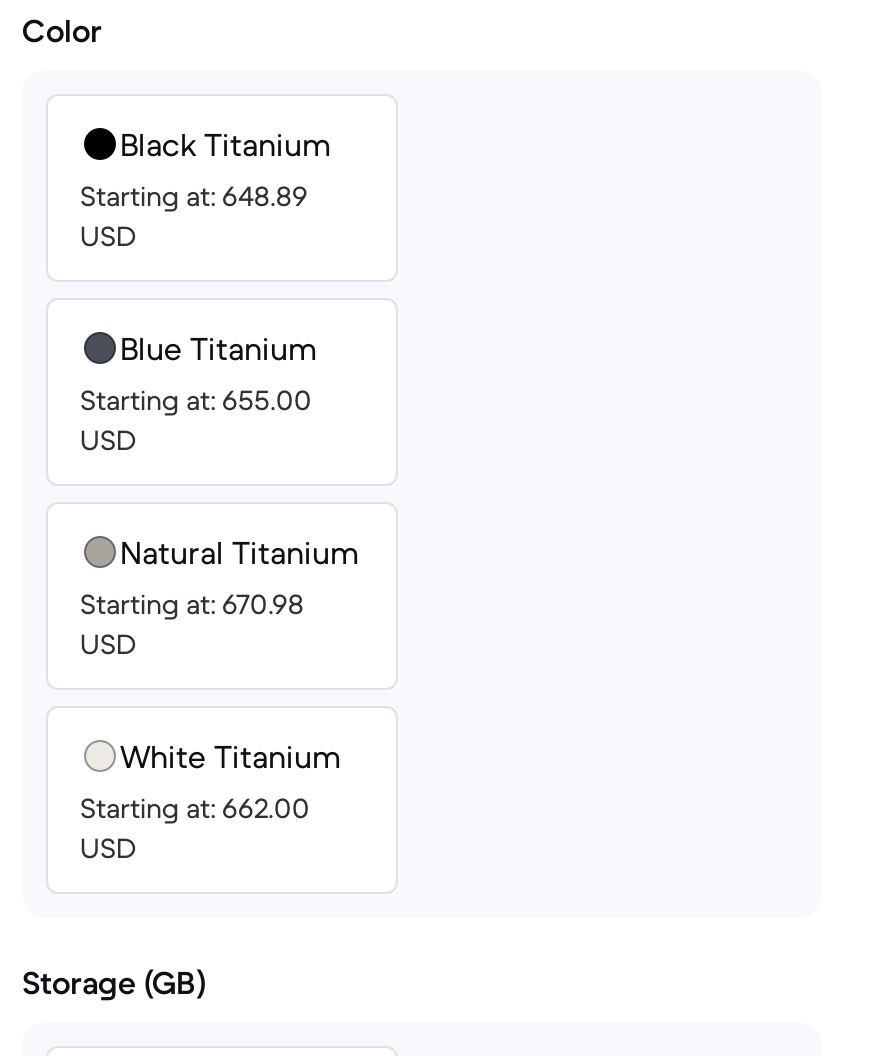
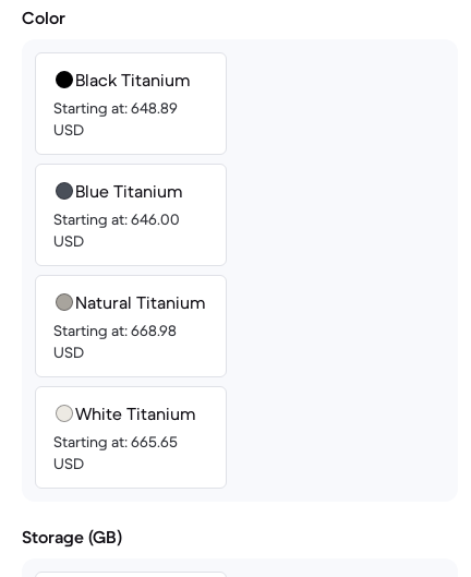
[80,382,312,418] Starting at: 655.00 -> [53,209,180,229] Starting at: 646.00
[80,586,304,622] Starting at: 670.98 -> [53,321,177,340] Starting at: 668.98
[80,790,310,826] Starting at: 662.00 -> [53,432,178,452] Starting at: 665.65

